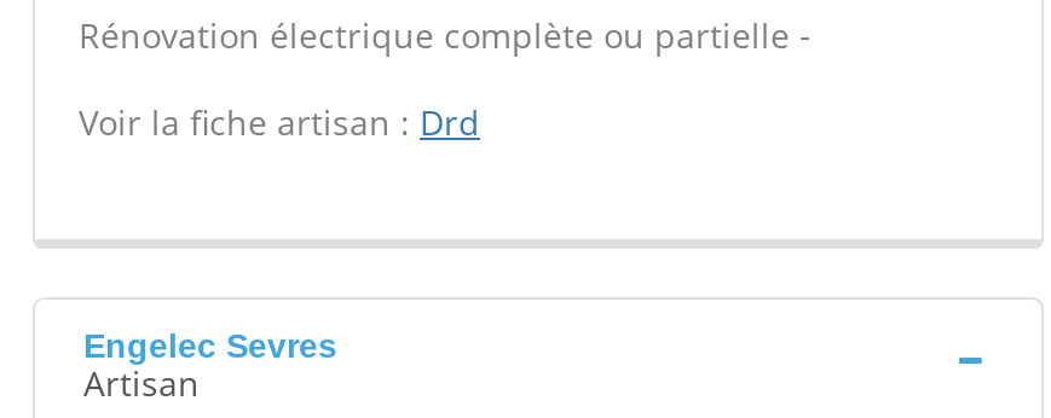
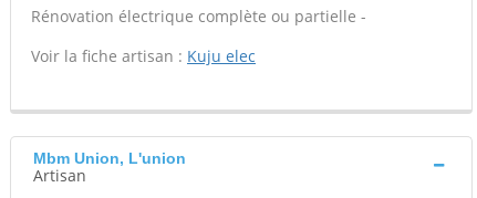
[79,99,480,145] Voir la fiche artisan : Drd -> [31,45,256,66] Voir la fiche artisan : Kuju elec
[83,326,337,365] Engelec Sevres -> [33,149,186,167] Mbm Union, L'union

